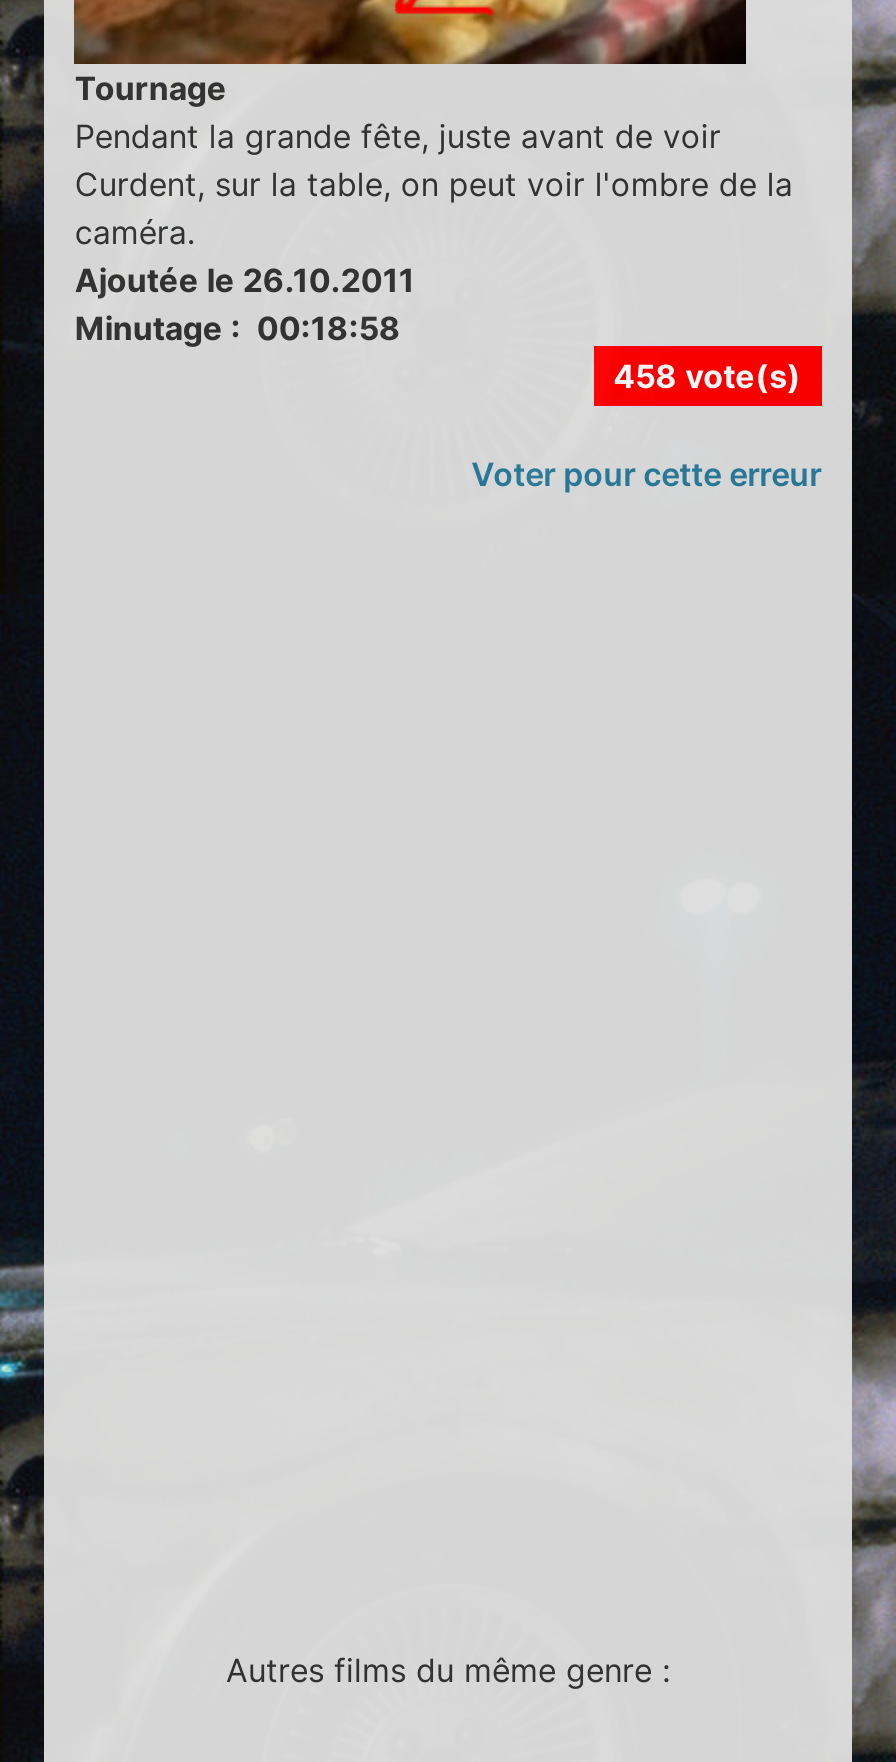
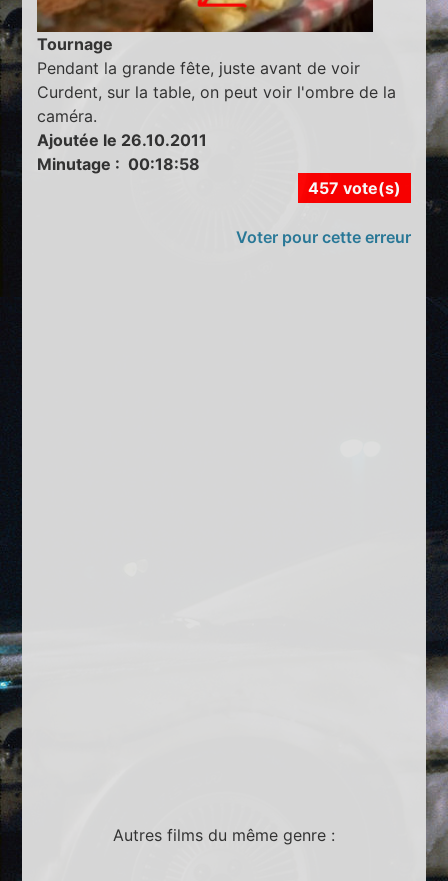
[613,357,801,397] 458 vote(s) -> [308,178,401,198] 457 vote(s)

